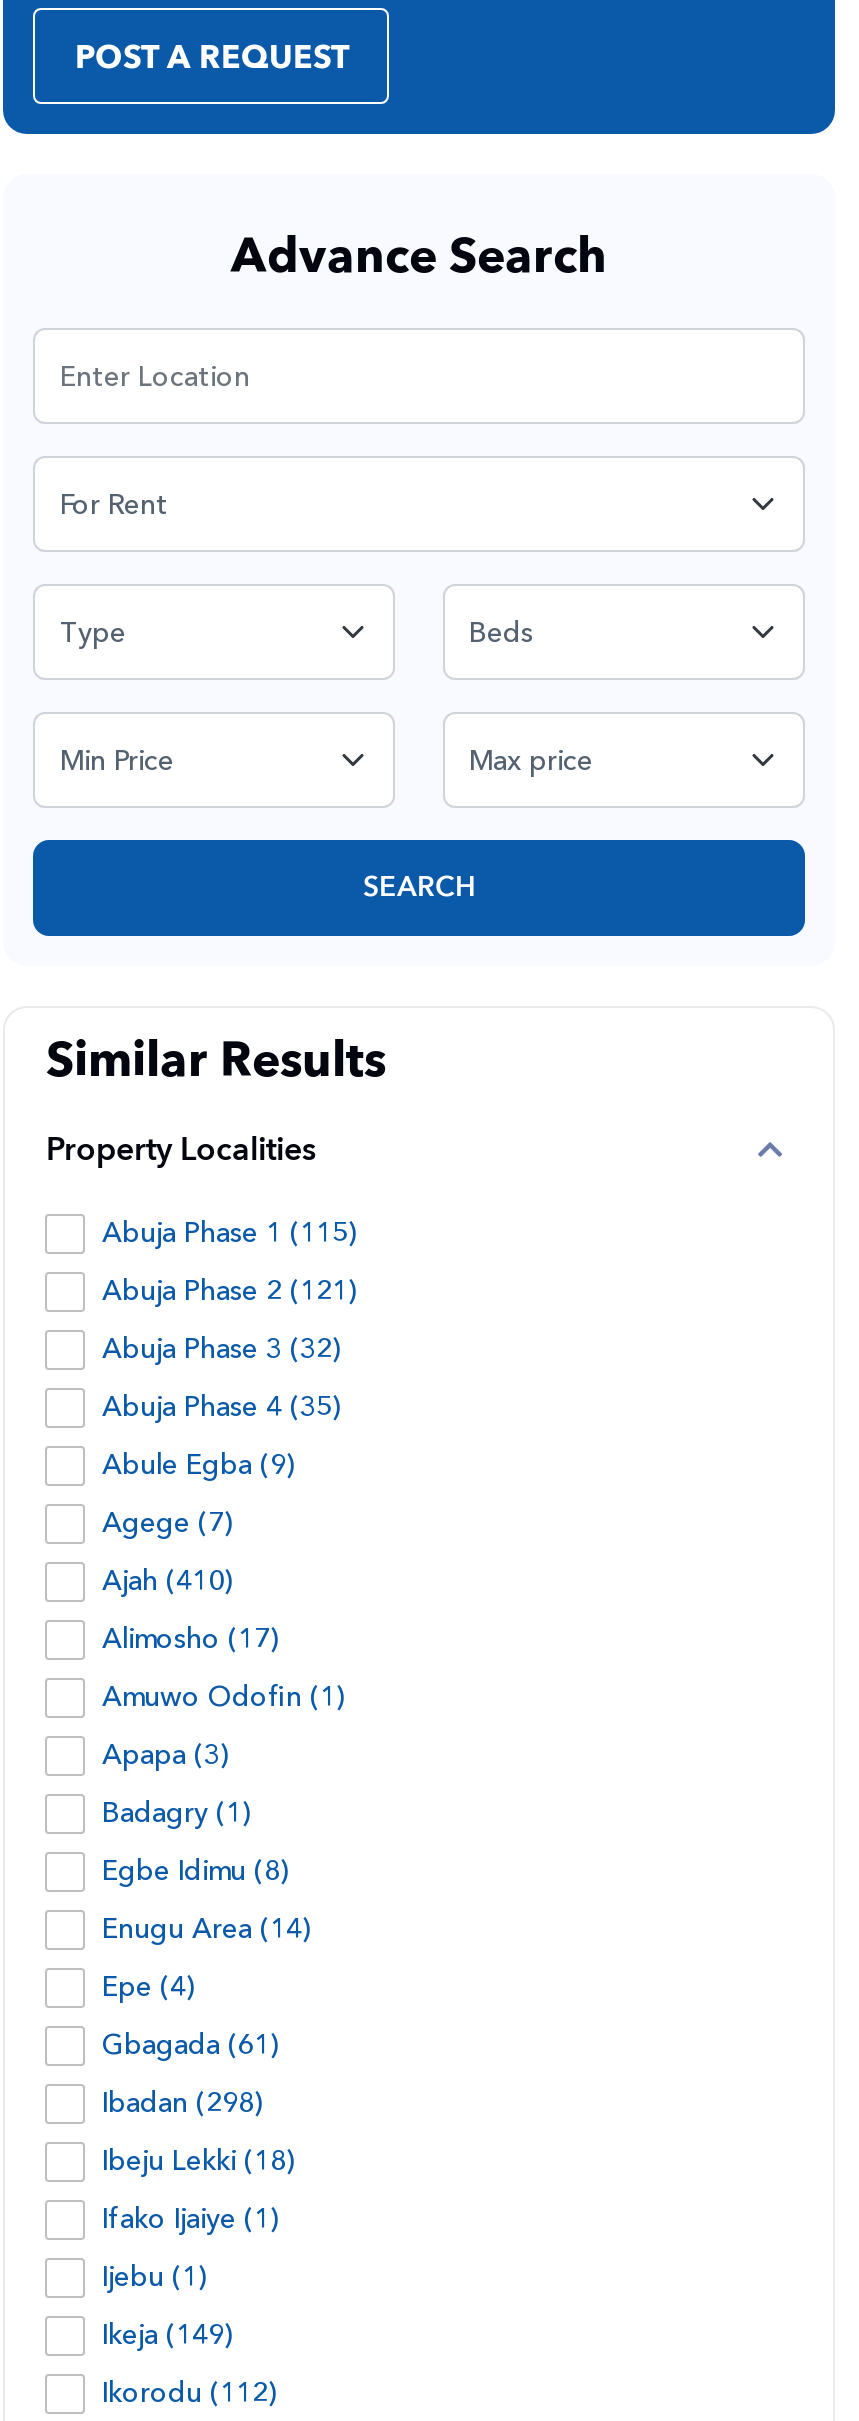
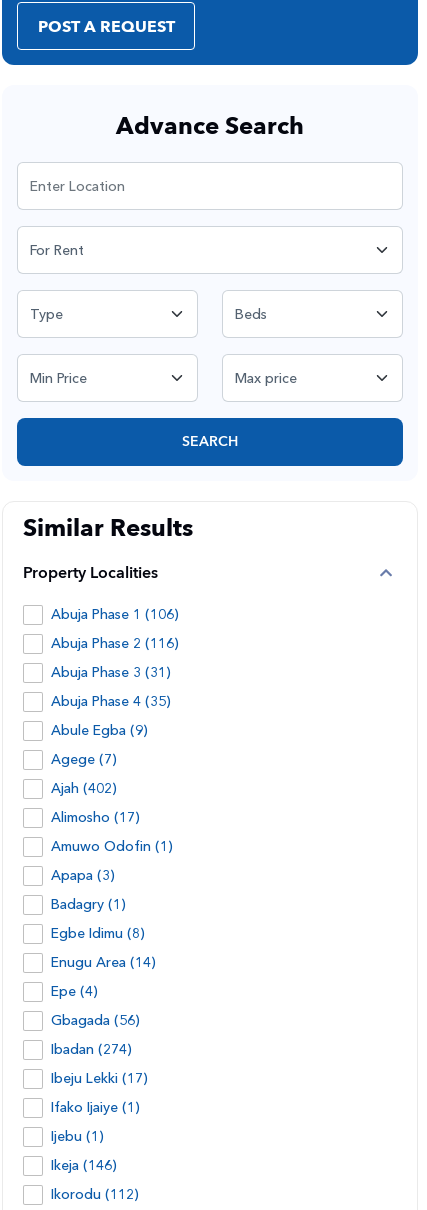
[102,1215,358,1253] Abuja Phase 1 (115) -> [51,605,179,624] Abuja Phase 1 (106)
[102,1273,358,1311] Abuja Phase 2 (121) -> [51,634,179,653] Abuja Phase 2 (116)
[102,1331,342,1369] Abuja Phase 3 (32) -> [51,663,171,682] Abuja Phase 3 (31)
[102,1563,234,1601] Ajah (410) -> [51,779,117,798] Ajah (402)
[102,2027,280,2065] Gbagada (61) -> [51,1011,140,1030] Gbagada (56)
[102,2085,264,2123] Ibadan (298) -> [51,1040,132,1059] Ibadan (274)
[102,2143,296,2181] Ibeju Lekki (18) -> [51,1069,148,1088] Ibeju Lekki (17)
[102,2317,234,2355] Ikeja (149) -> [51,1156,117,1175] Ikeja (146)

